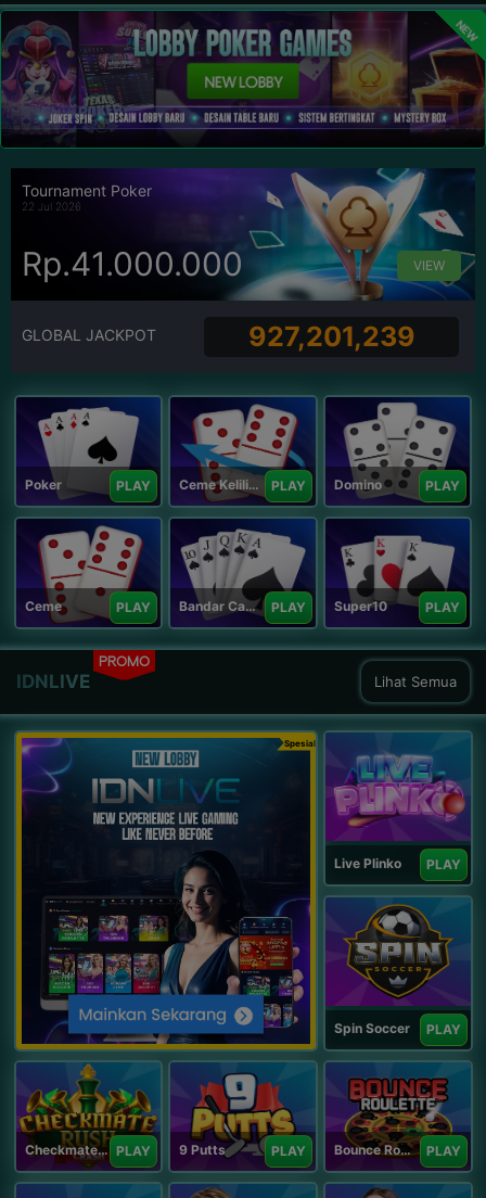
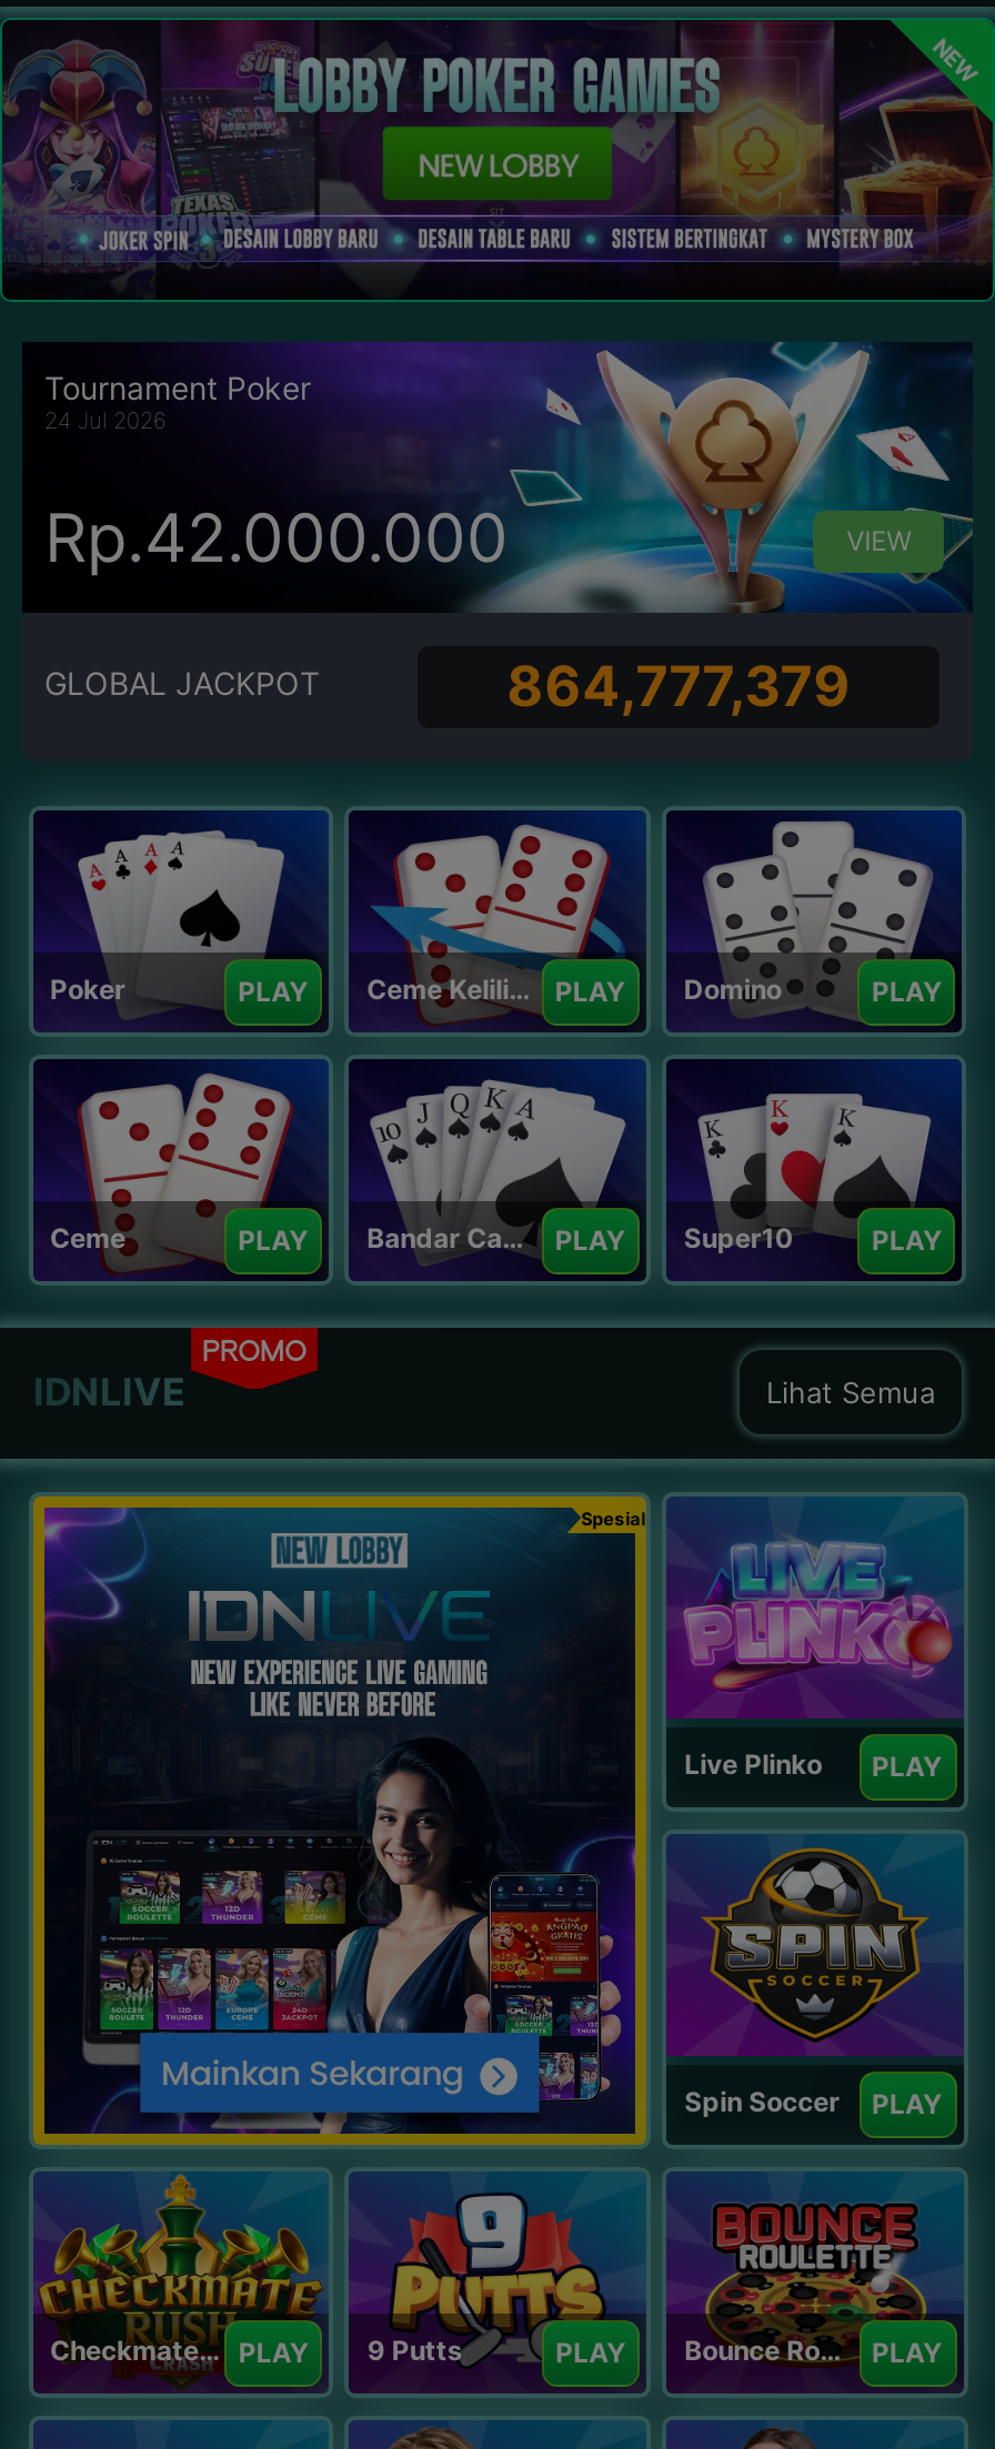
[22,200,81,213] 22 Jul 2026 -> [44,407,167,434] 24 Jul 2026
[22,244,243,283] Rp.41.000.000 -> [44,498,509,578] Rp.42.000.000
[248,320,415,352] 927,201,239 -> [507,652,851,718] 864,777,379

